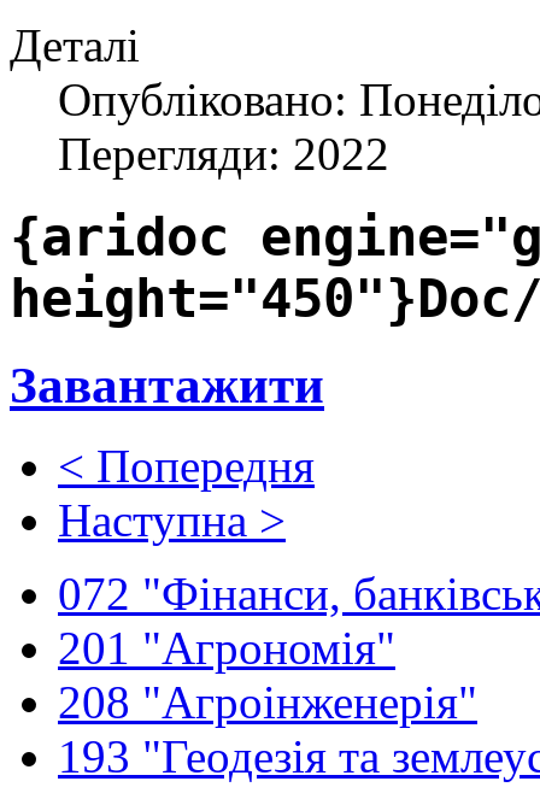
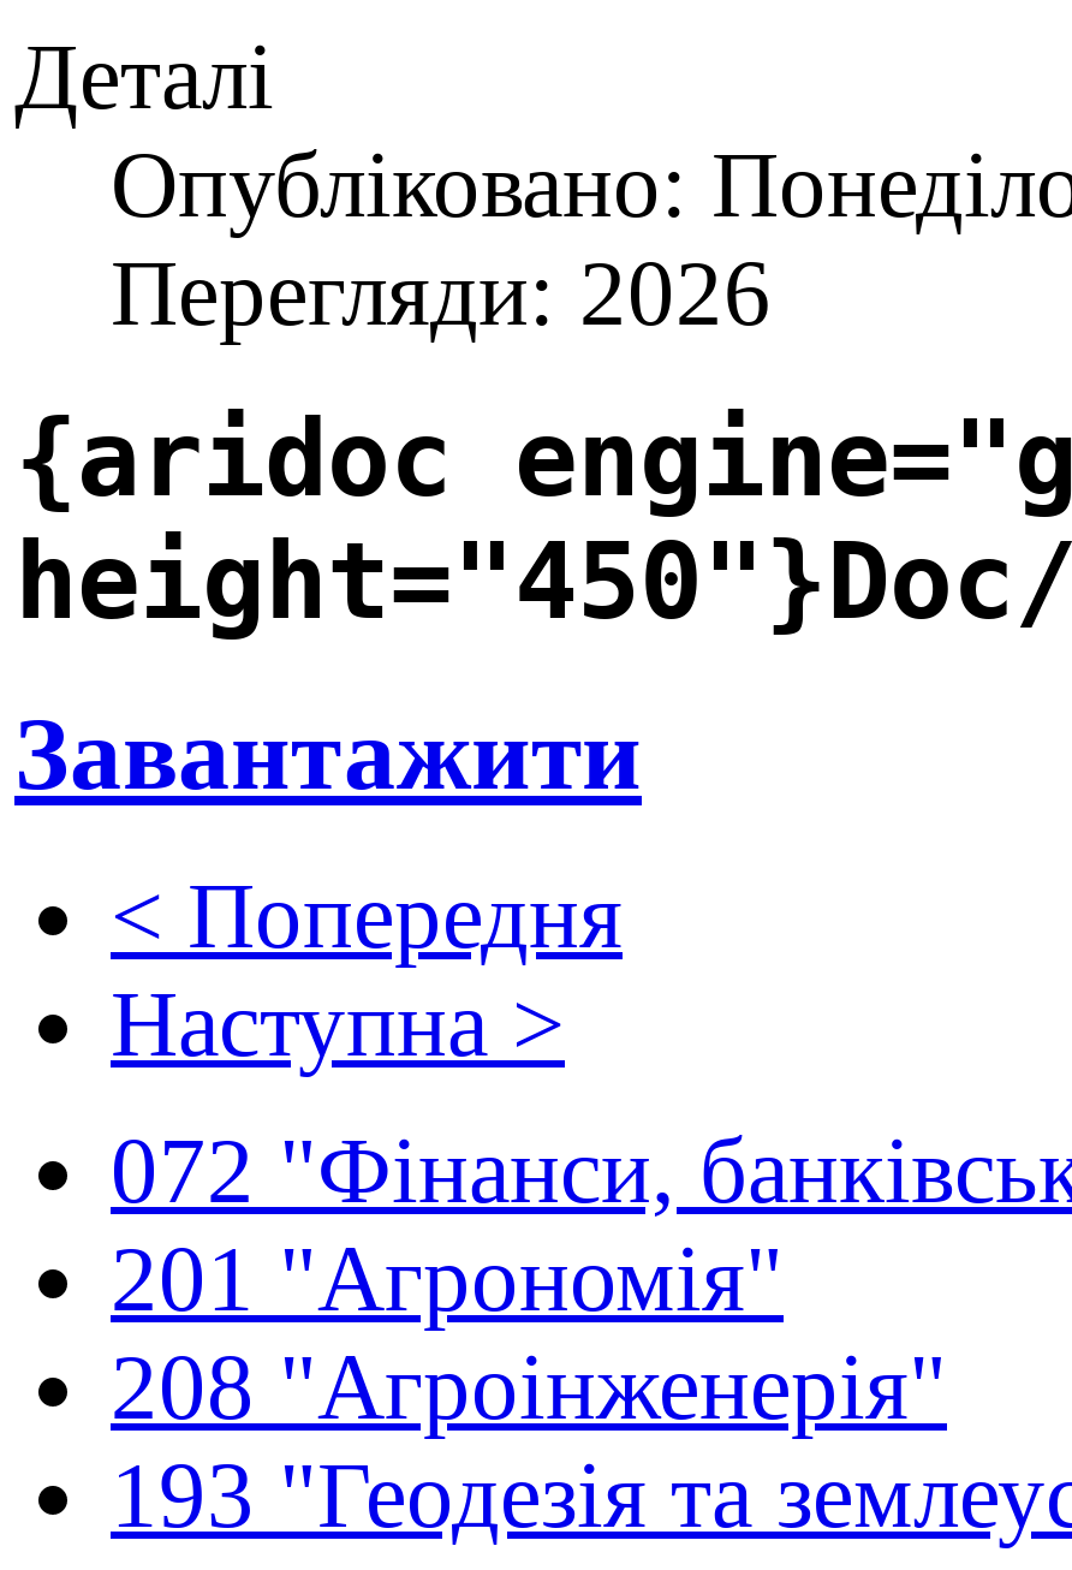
[58,128,389,180] Перегляди: 2022 -> [111,240,772,344] Перегляди: 2026

